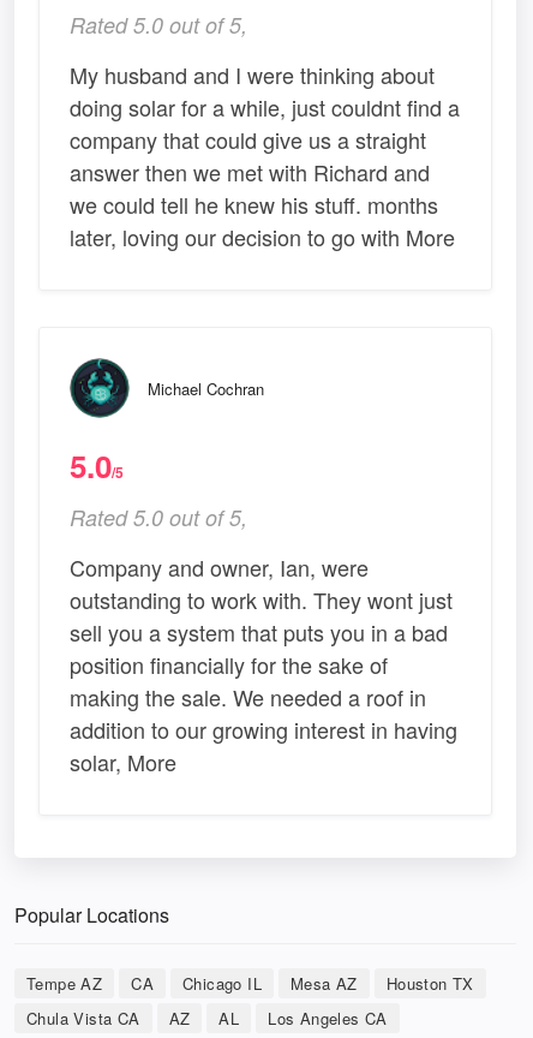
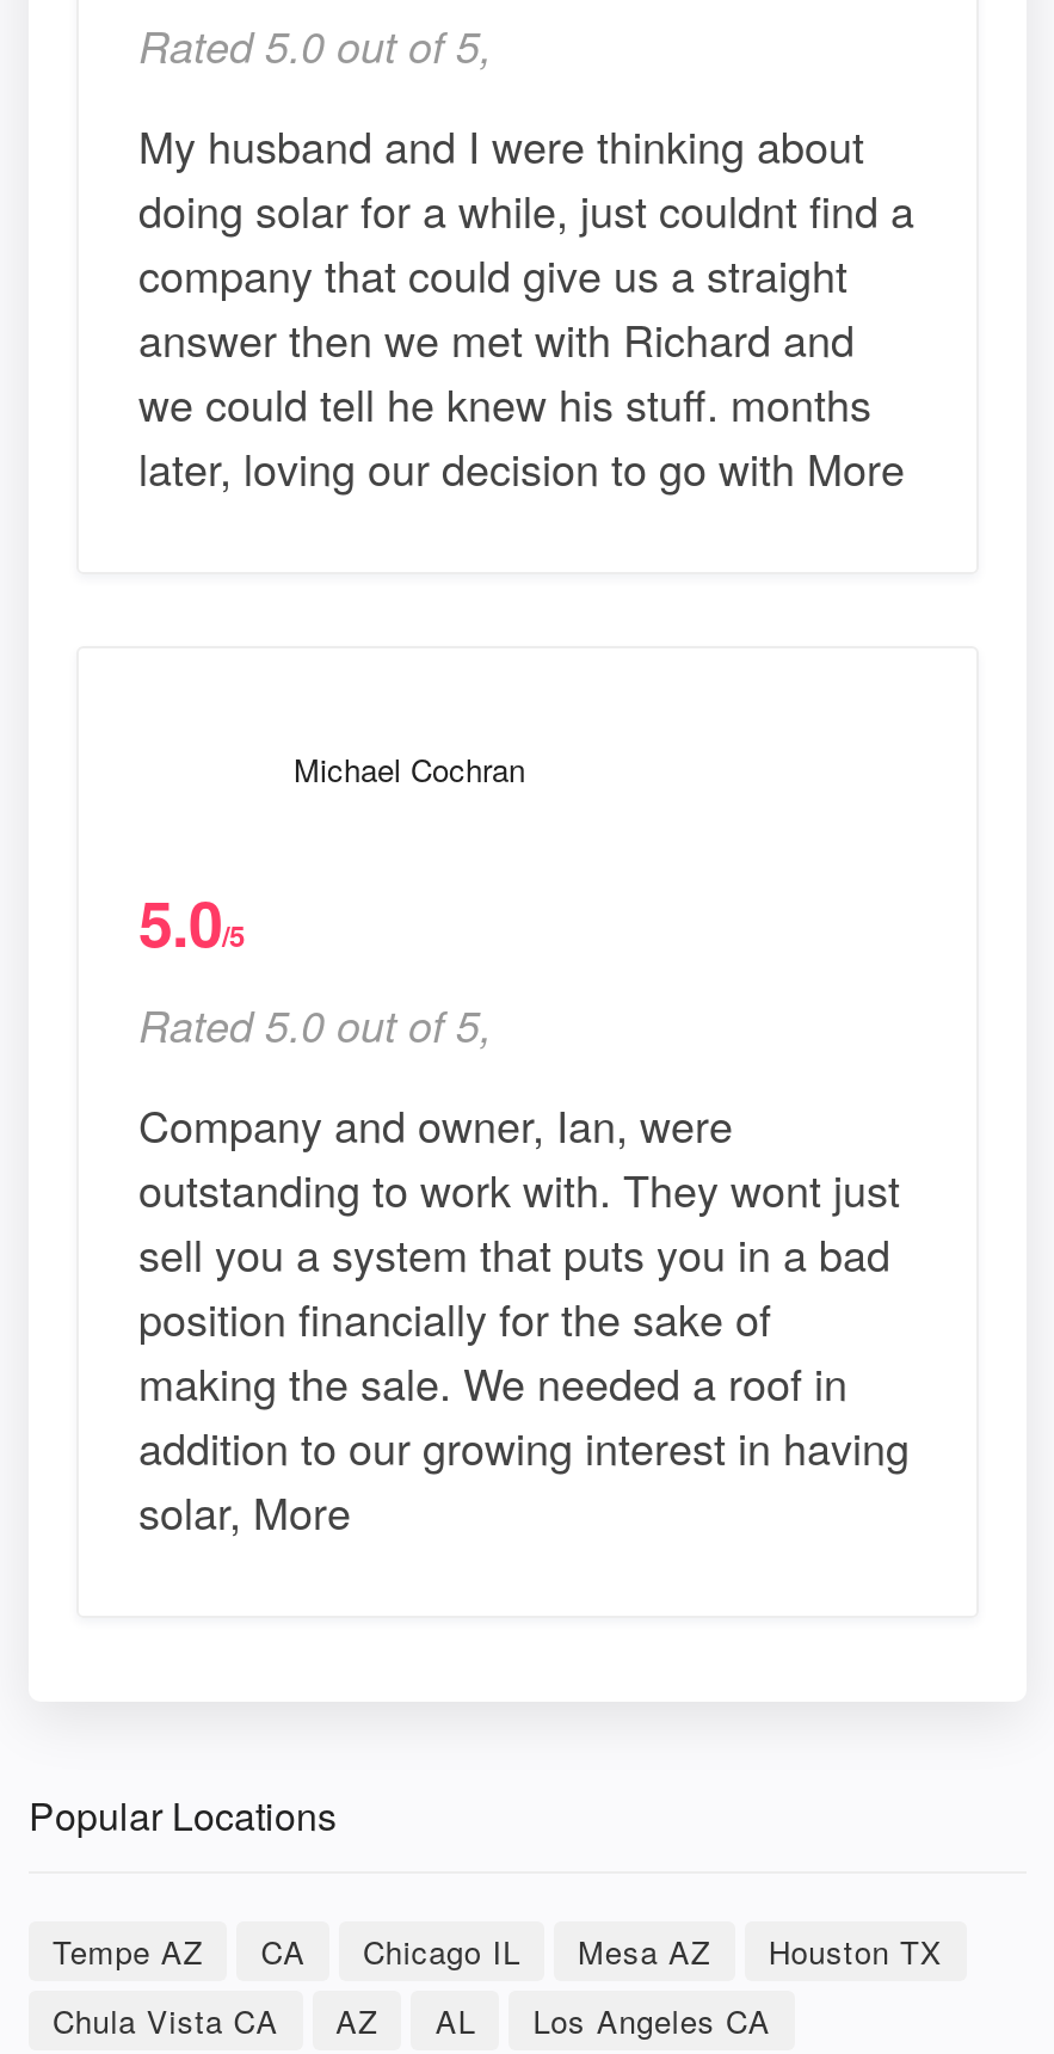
[68,357,131,419] [image] -> none

